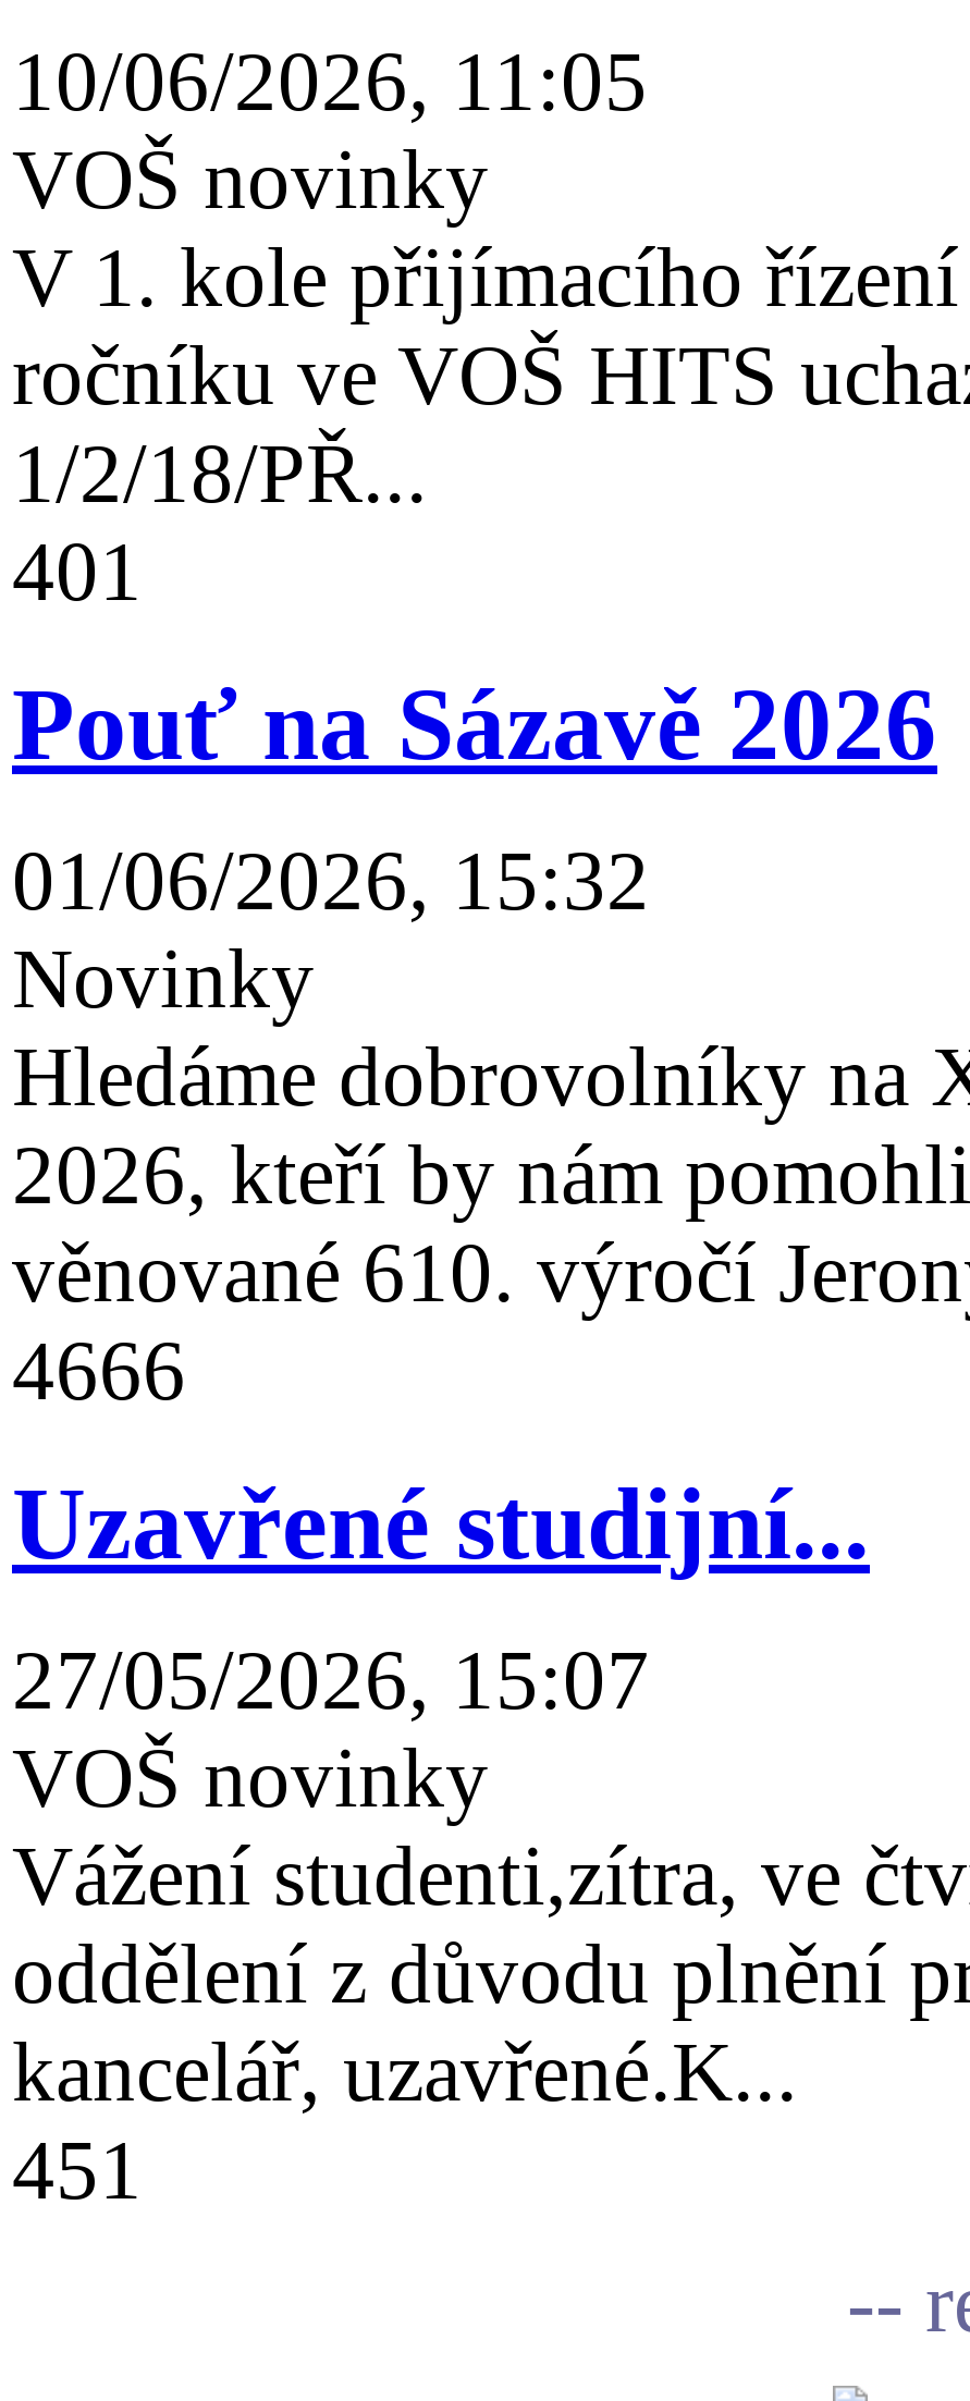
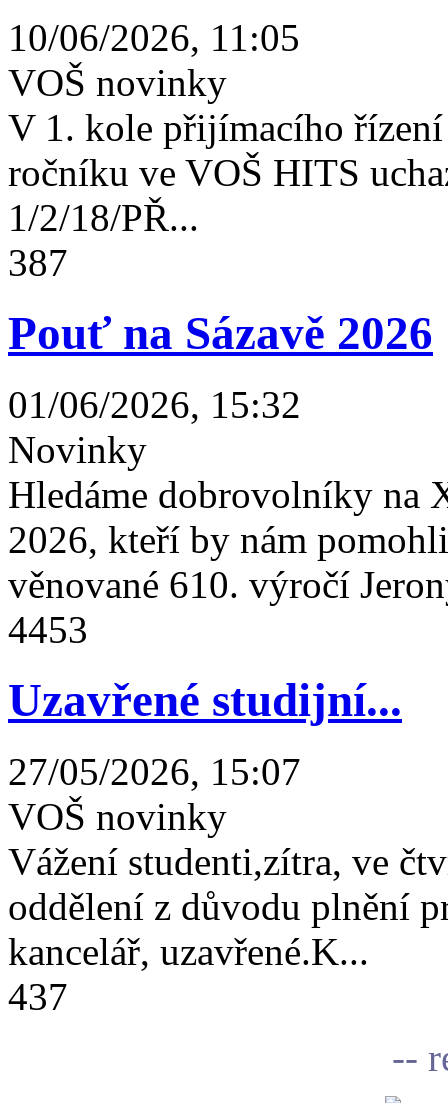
[12,524,143,617] 401 -> [8,241,68,284] 387
[12,1323,186,1416] 4666 -> [8,608,88,651] 4453
[12,2122,143,2215] 451 -> [8,975,68,1018] 437

